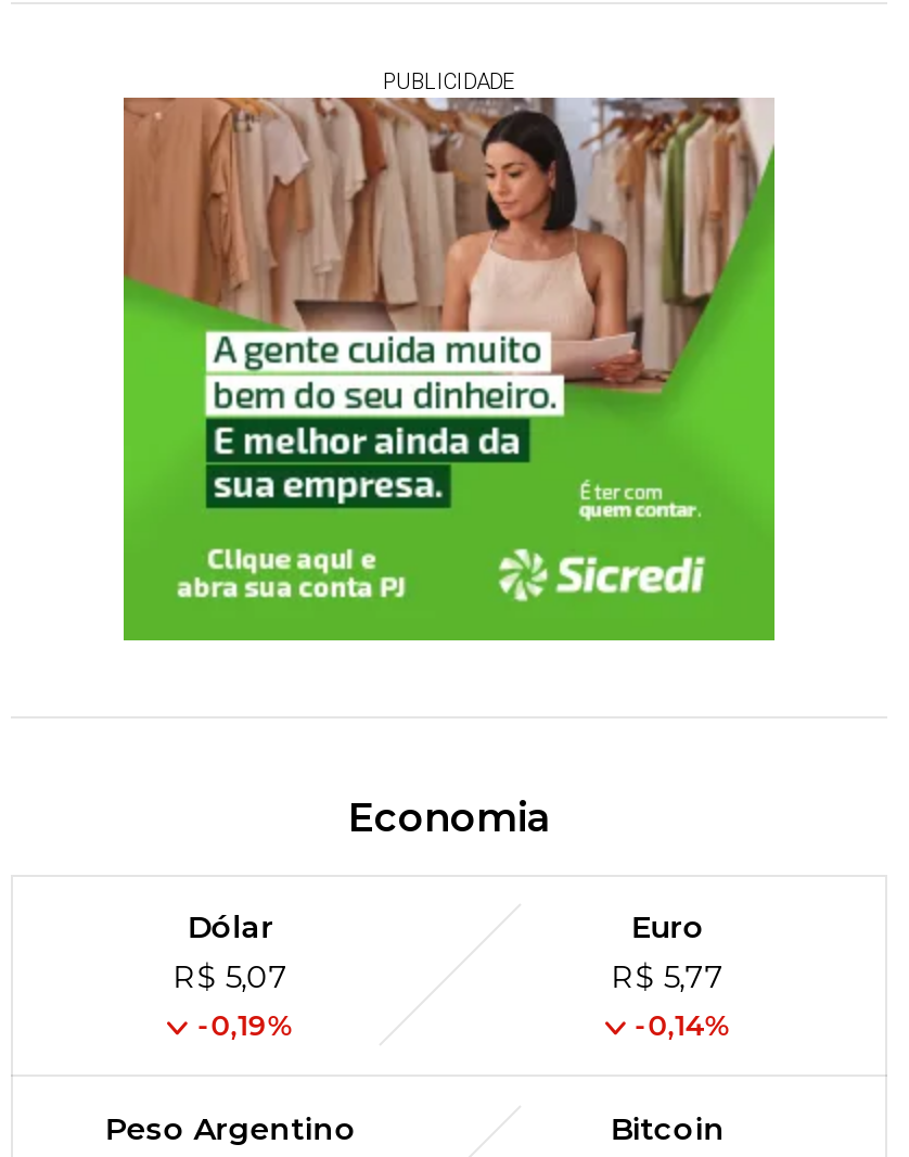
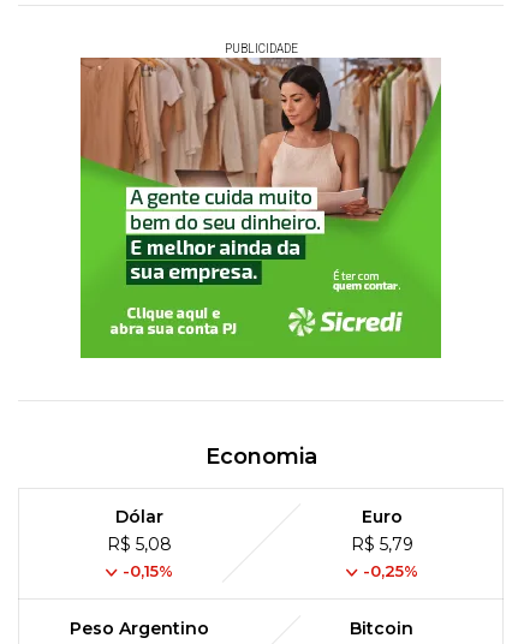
[173,958,288,997] R$ 5,07 -> [107,534,172,555] R$ 5,08
[611,958,724,997] R$ 5,77 -> [351,534,413,555] R$ 5,79
[198,1008,293,1042] -0,19% -> [123,561,173,581] -0,15%
[635,1008,731,1042] -0,14% -> [363,561,418,581] -0,25%

